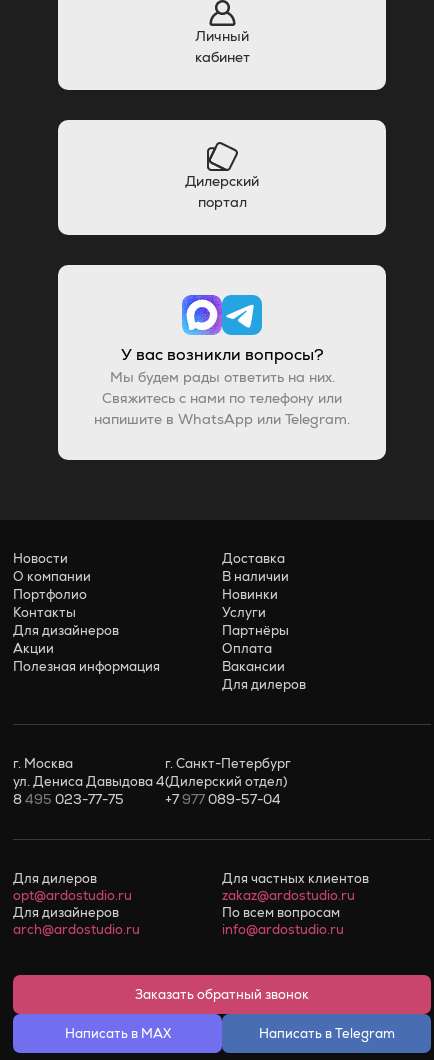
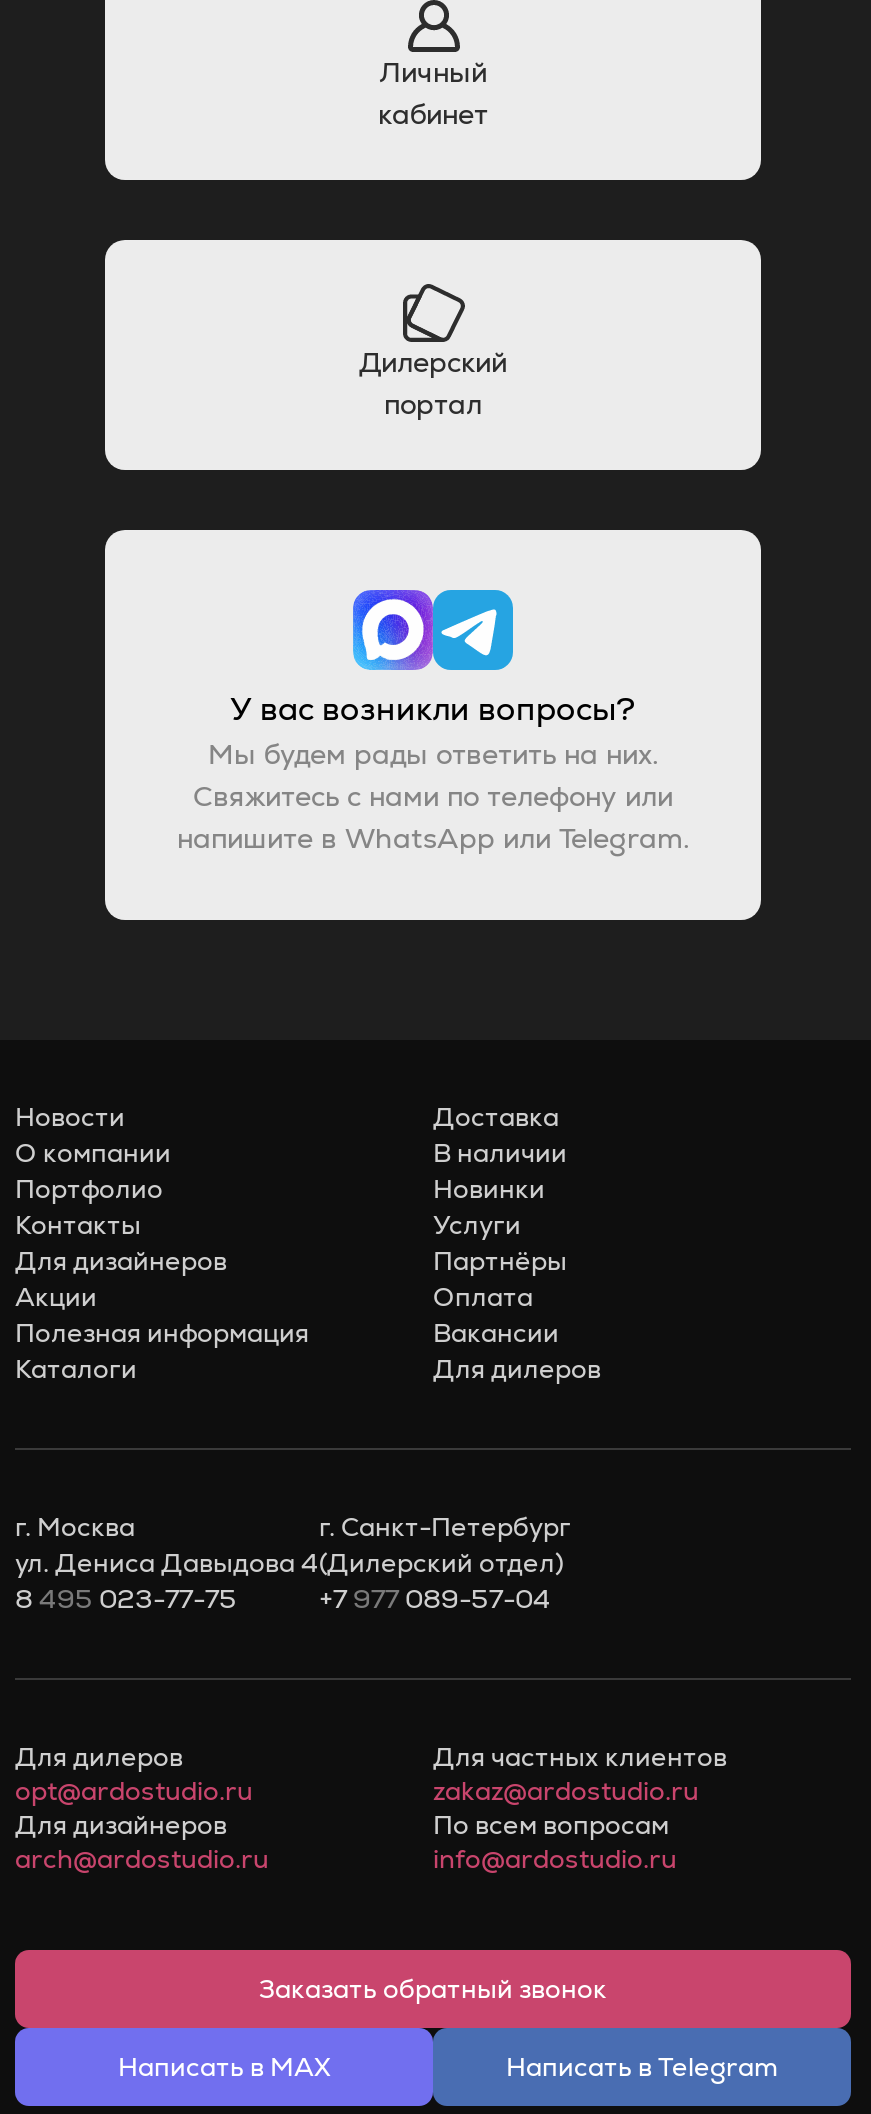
none -> [15,1352,137,1386] Каталоги

